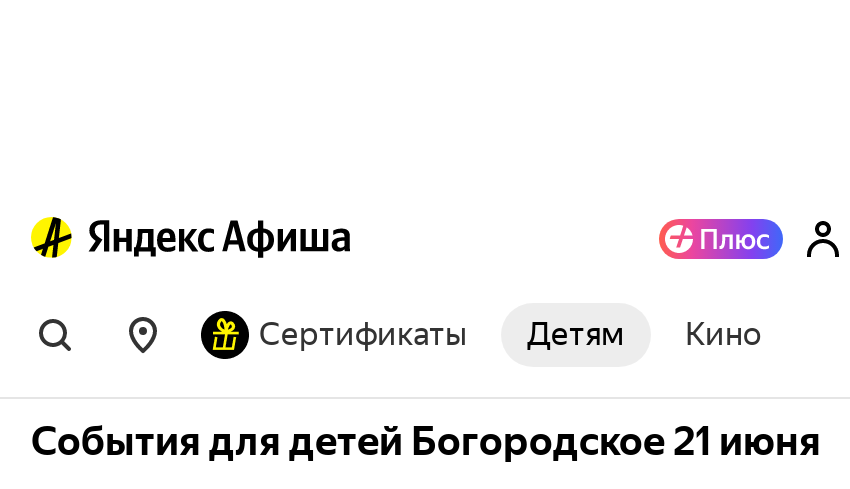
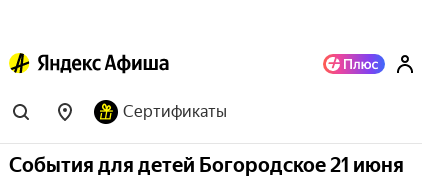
[527,315,761,353] Детям | Кино -> none

